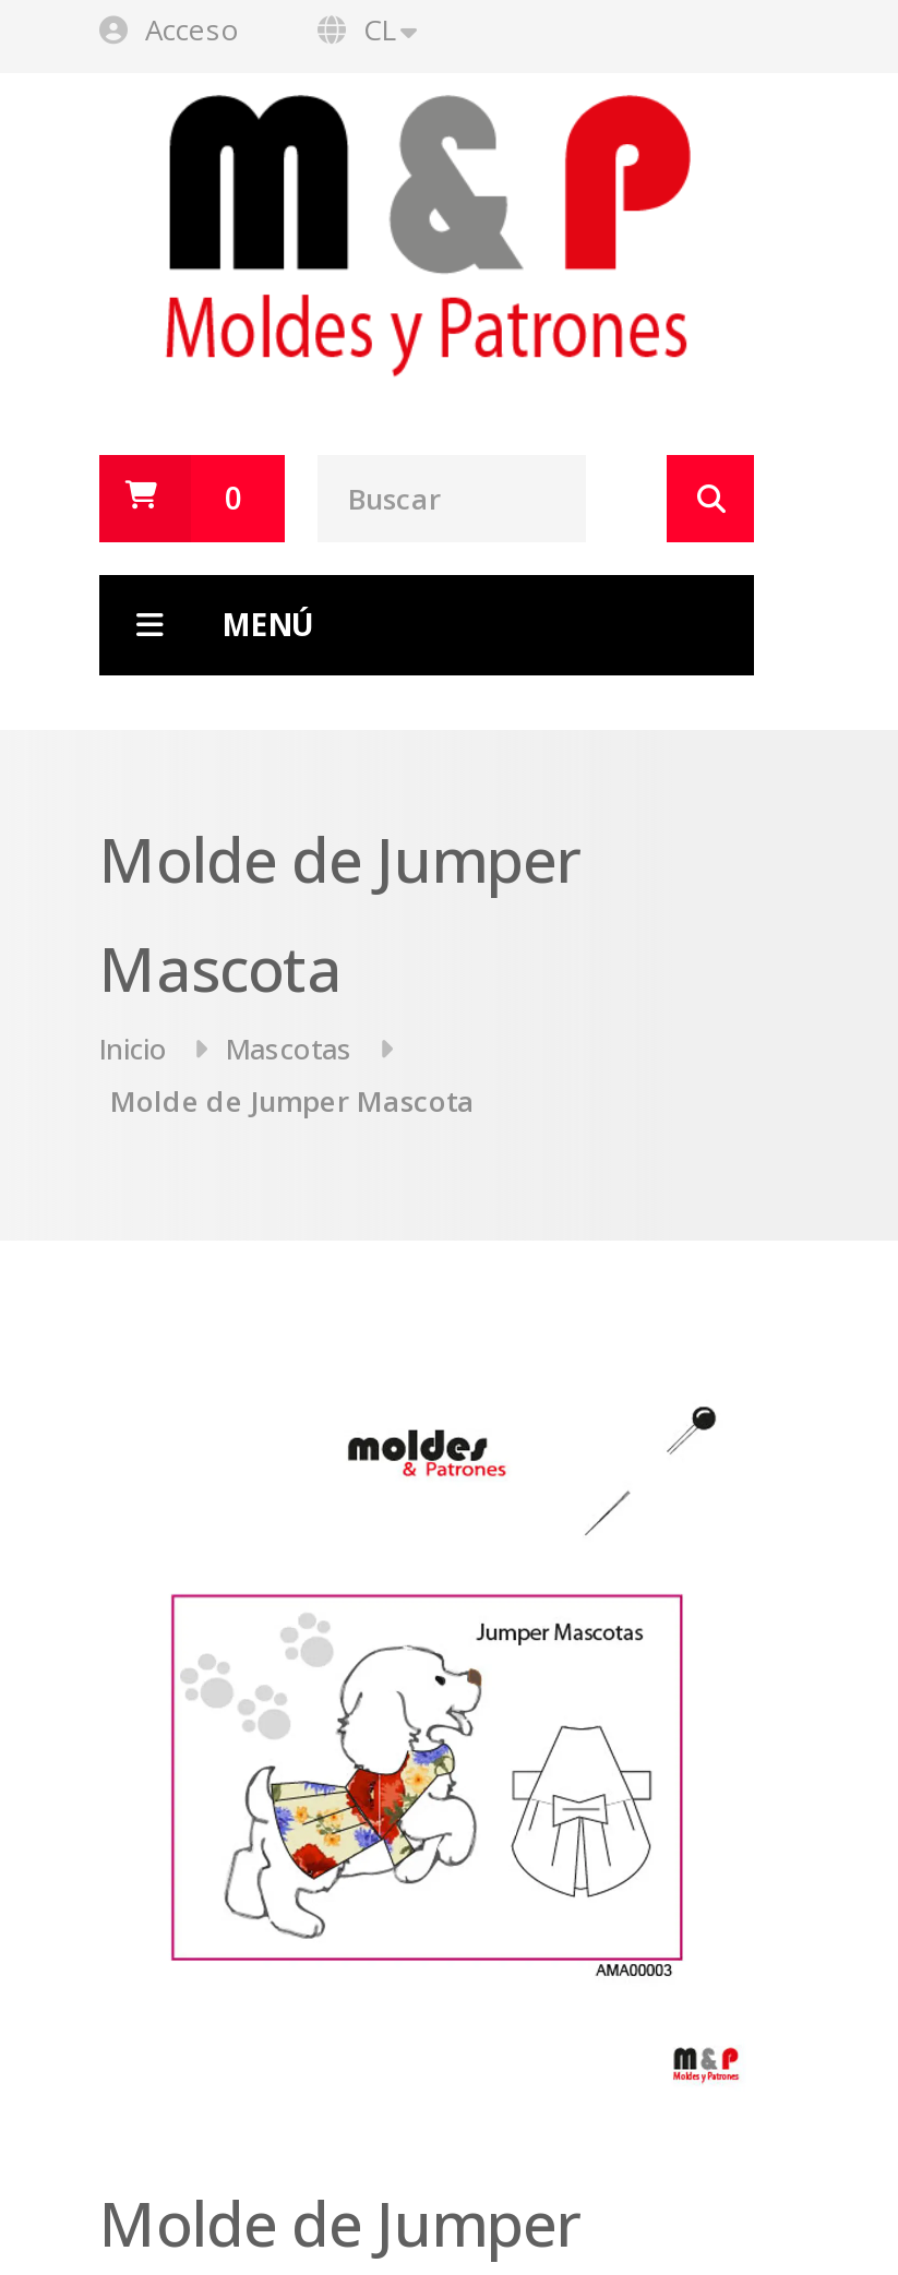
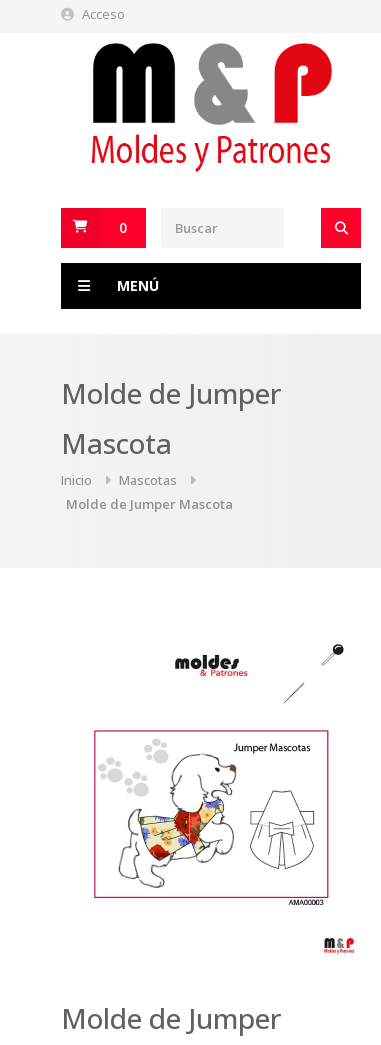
[363,10,394,49] CL -> none

